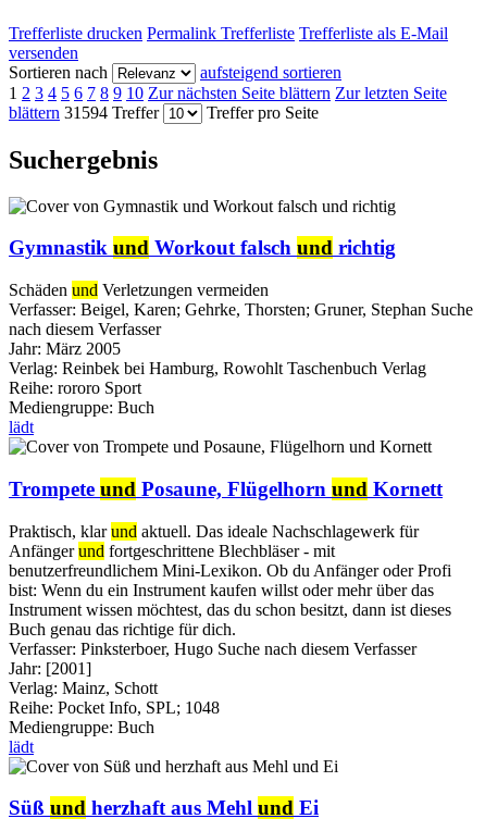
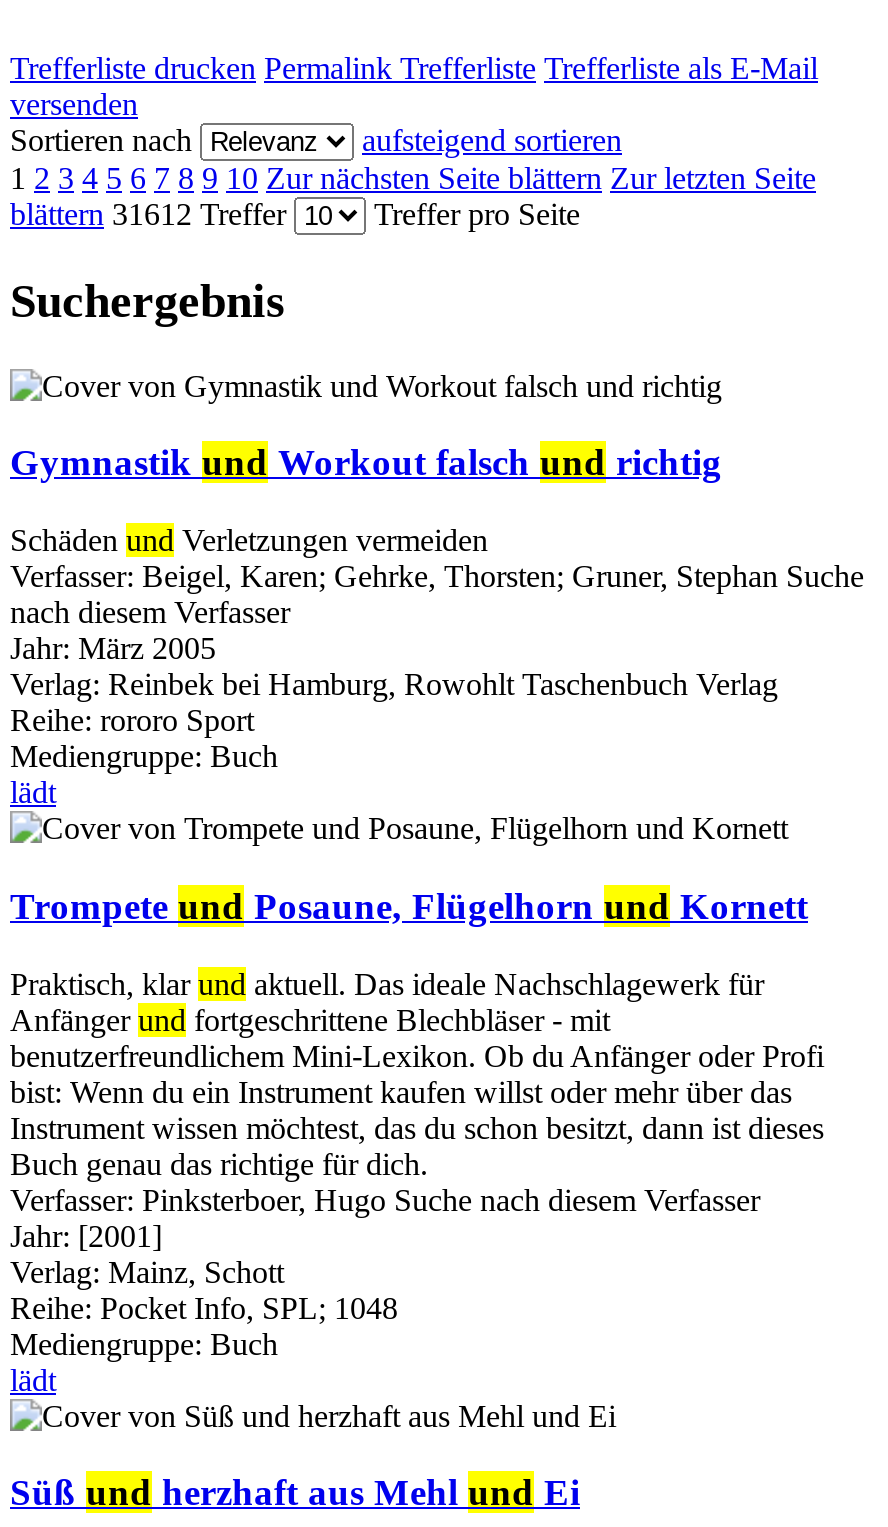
[9,103,159,122] blättern 31594 Treffer -> [10,197,286,231] blättern 31612 Treffer

